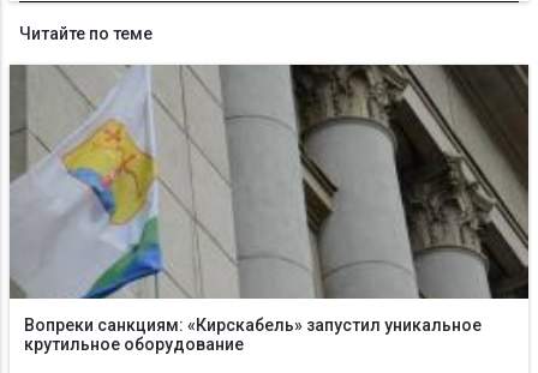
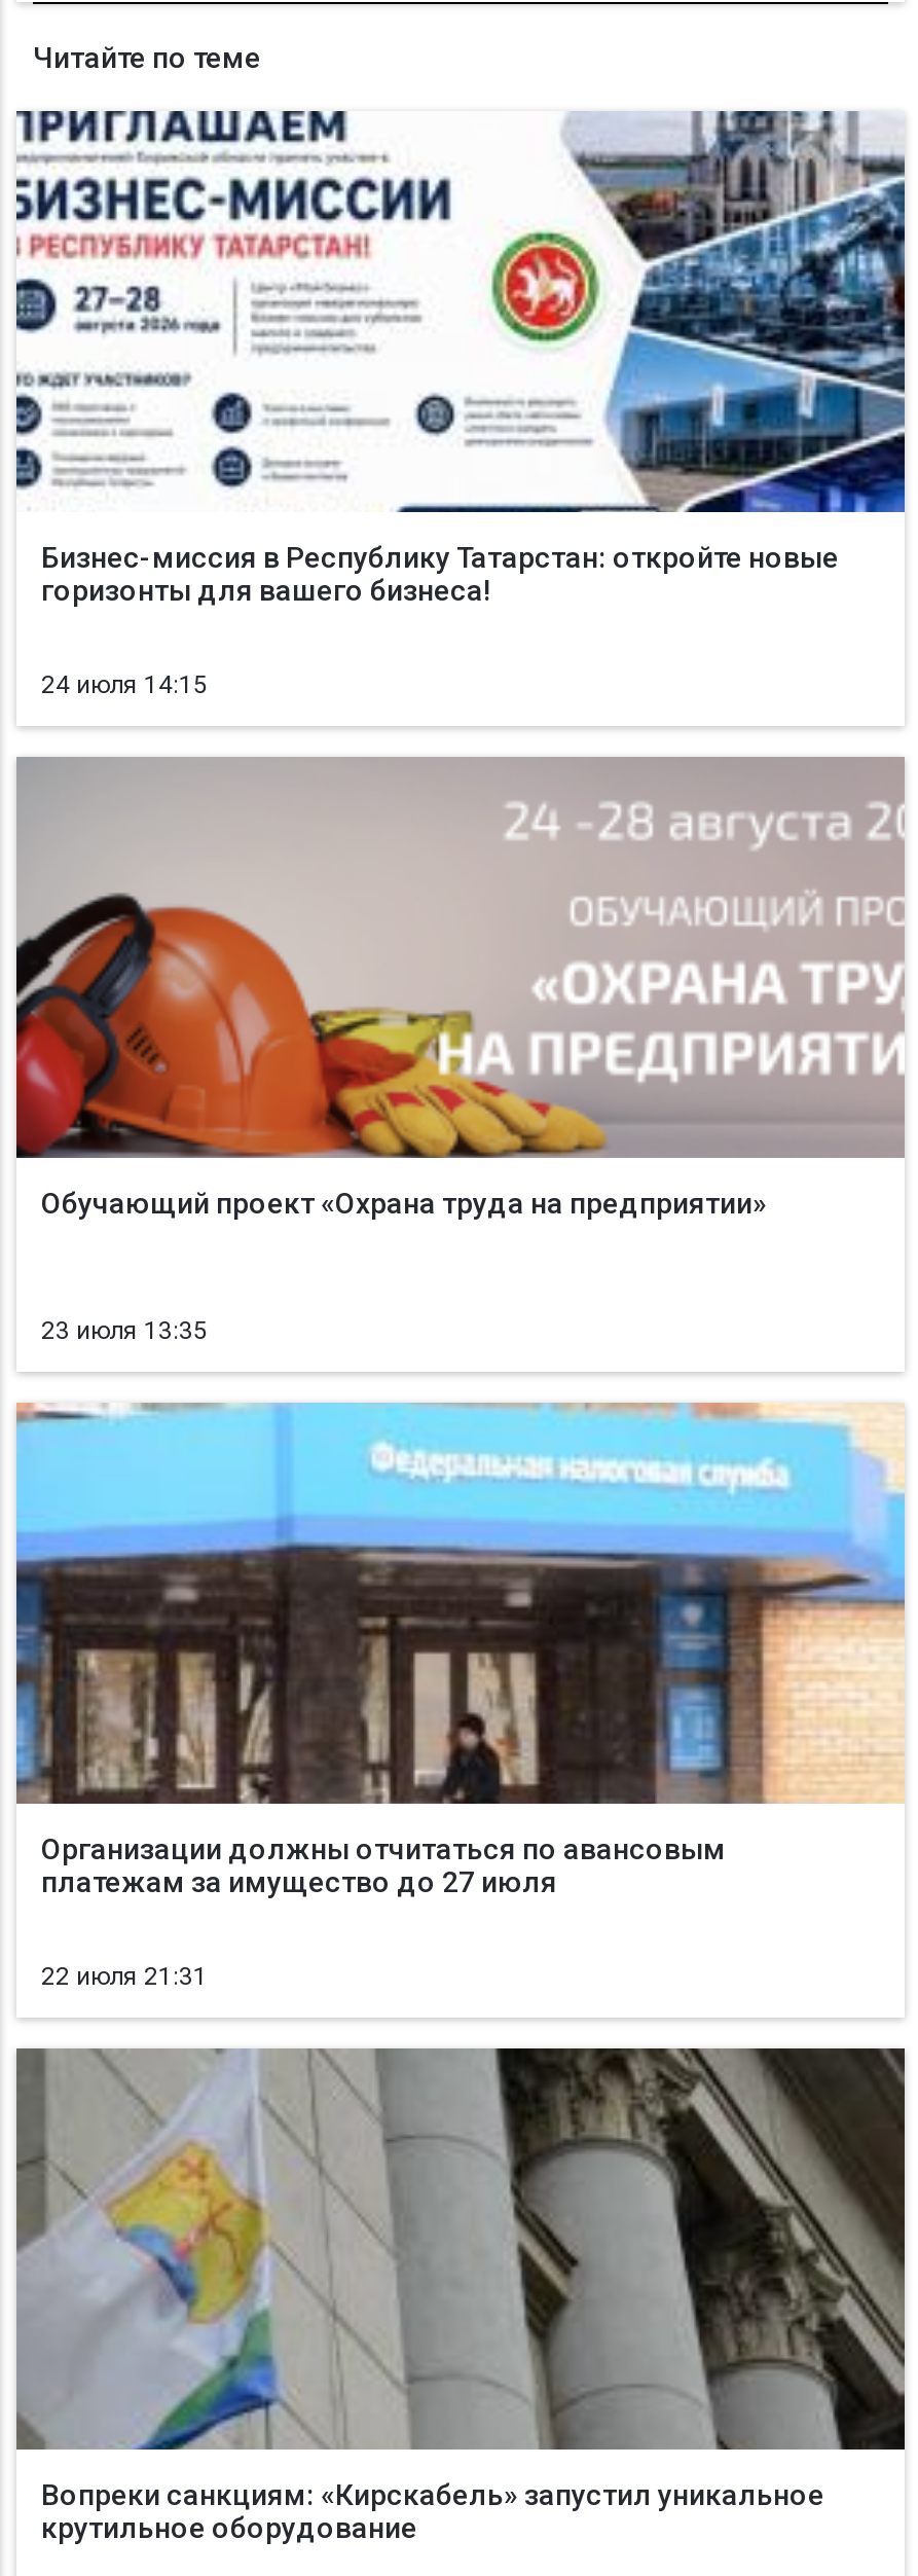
none -> [14,755,907,1220] [image] | Обучающий проект «Охрана труда на предприятии»
none -> [14,1401,907,1991] [image] | Организации должны отчитаться по авансовым | платежам за имущество до 27 июля | 22 июля 21:31
none -> [16,109,907,699] [image] | Бизнес-миссия в Республику Татарстан: откройте новые | горизонты для вашего бизнеса! | 24 июля 14:15
none -> [41,1316,208,1345] 23 июля 13:35

